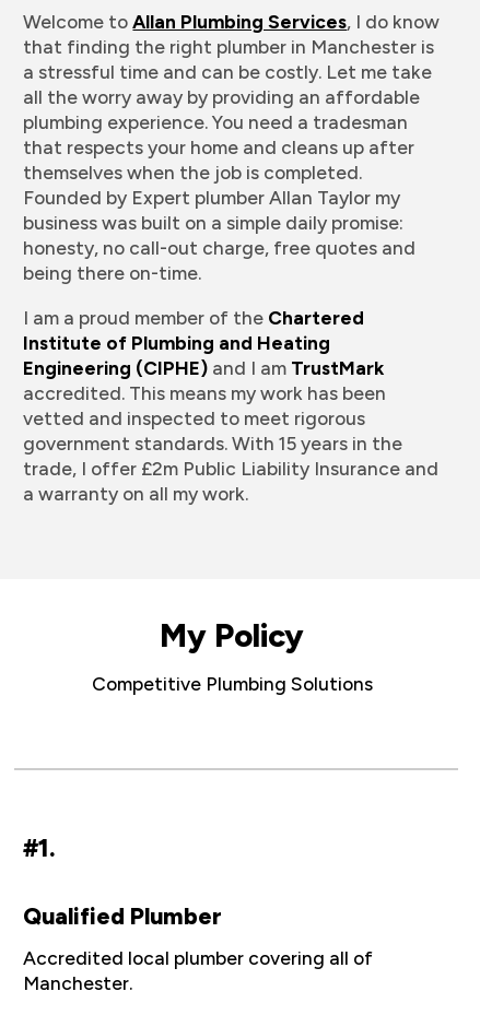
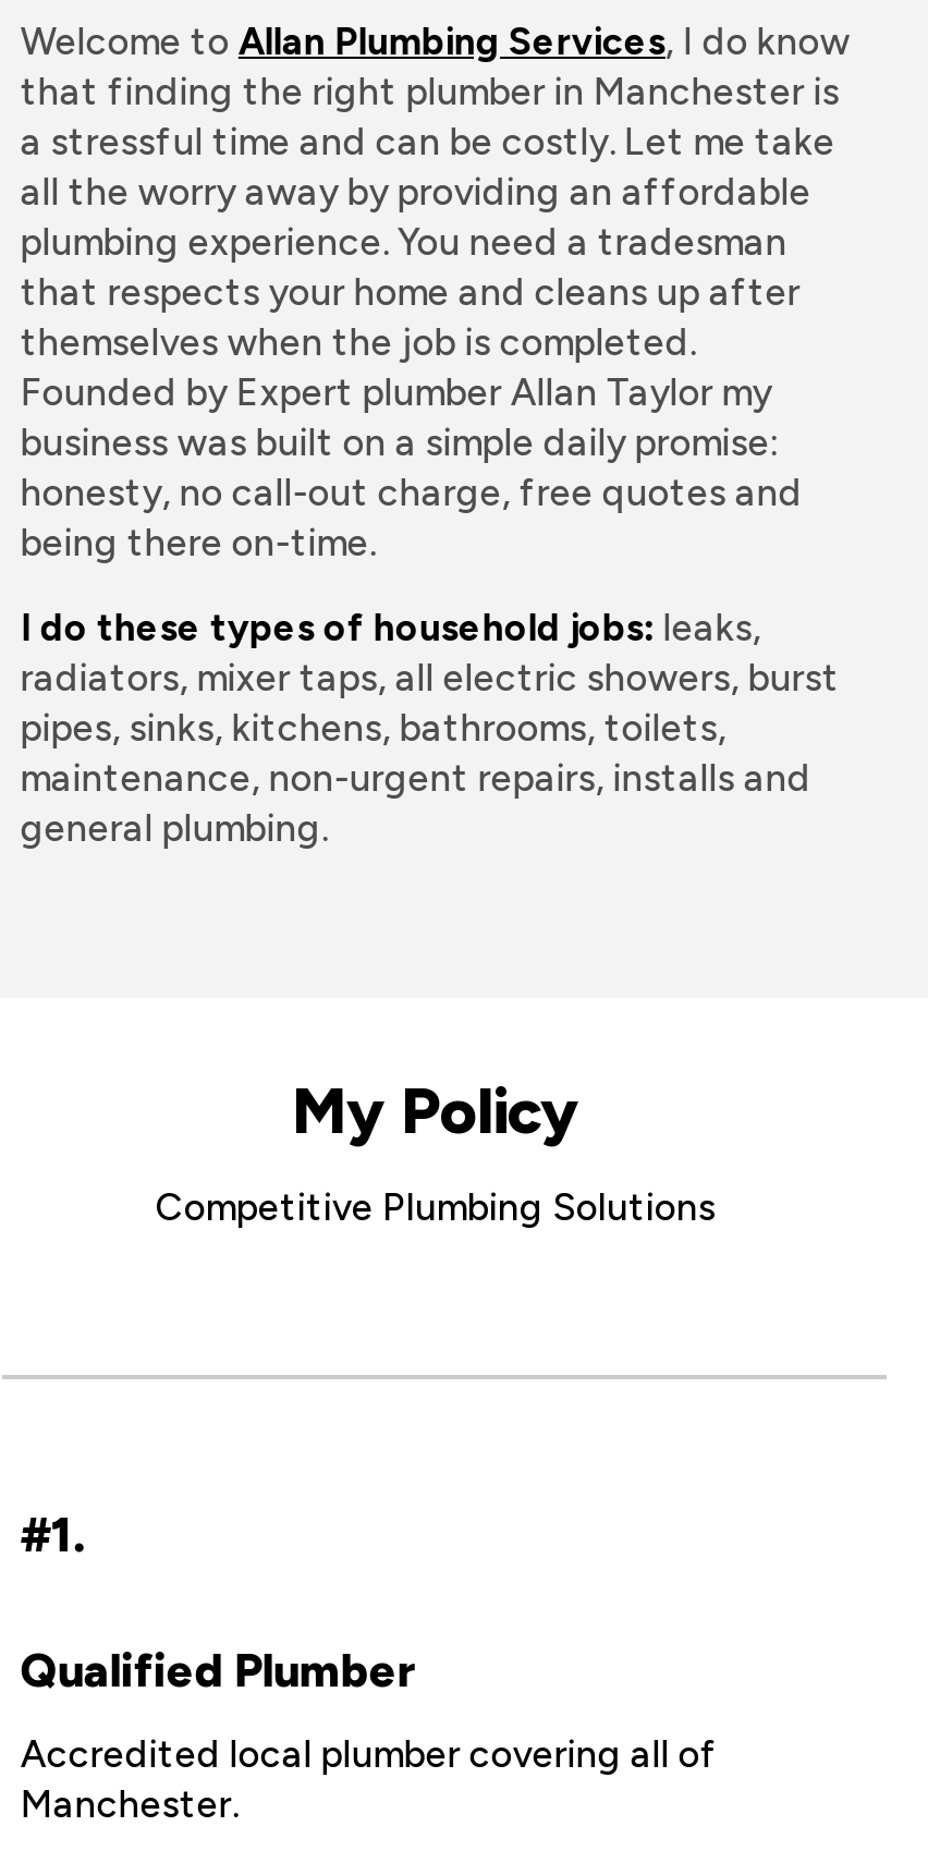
[23,307,439,505] I am a proud member of the Chartered | Institute of Plumbing and Heating | Engineering (CIPHE) and I am TrustMark | accredited. This means my work has been | vetted and inspected to meet rigorous | government standards. With 15 years in the | trade, I offer £2m Public Liability Insurance and | a warranty on all my work. -> [20,605,840,849] I do these types of household jobs: leaks, | radiators, mixer taps, all electric showers, burst | pipes, sinks, kitchens, bathrooms, toilets, | maintenance, non-urgent repairs, installs and | general plumbing.

